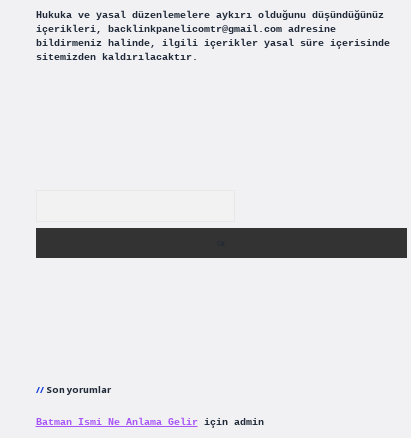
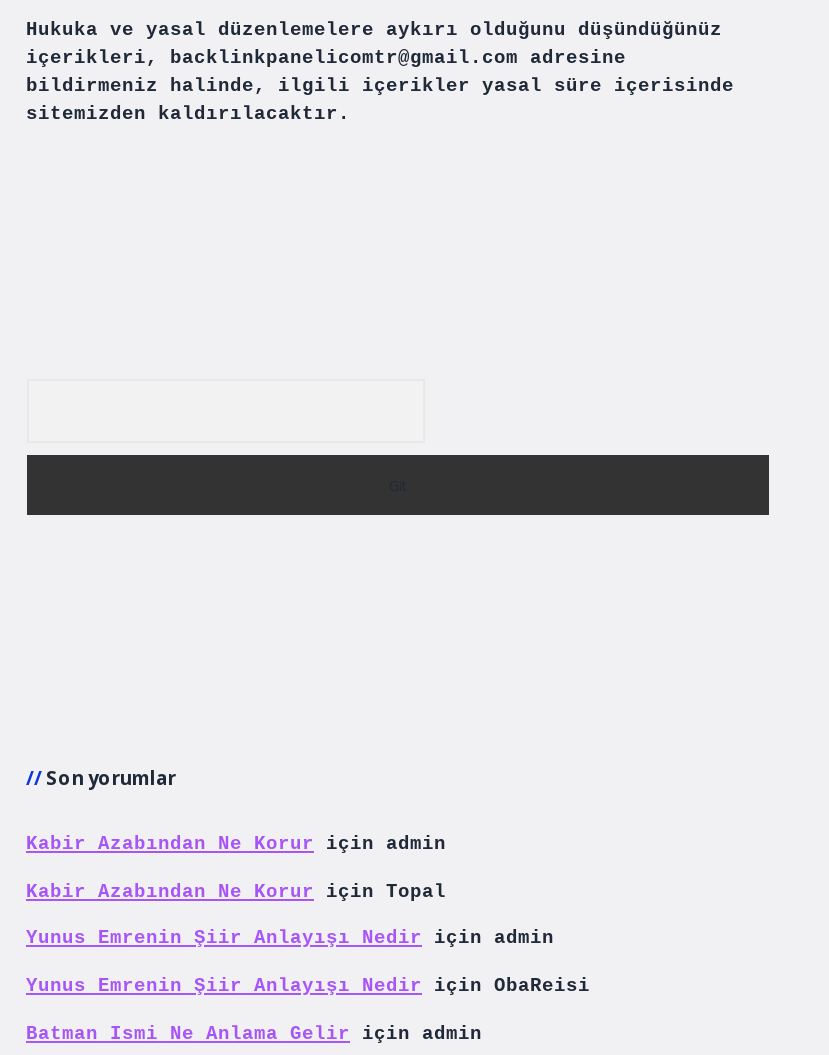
none -> [26,833,590,997] Kabir Azabından Ne Korur için admin | Kabir Azabından Ne Korur için Topal | Yunus Emrenin Şiir Anlayışı Nedir için admin | Yunus Emrenin Şiir Anlayışı Nedir için ObaReisi

